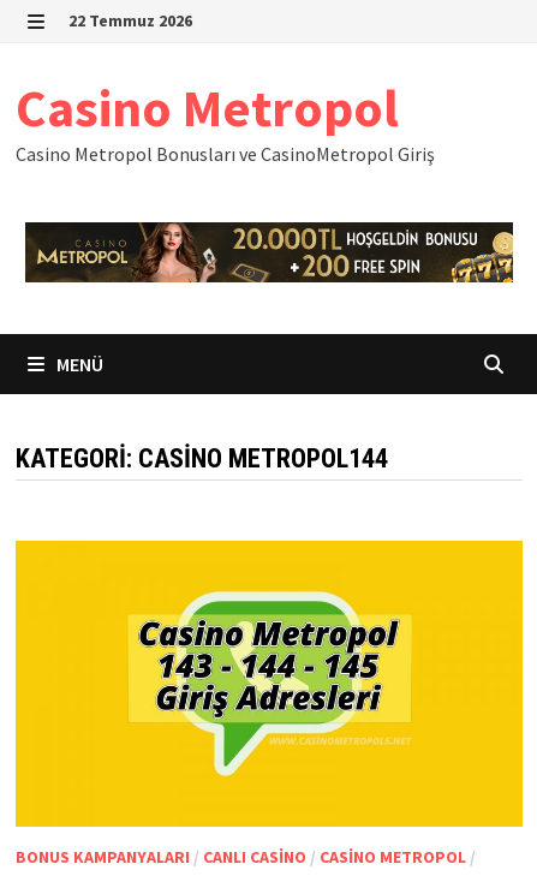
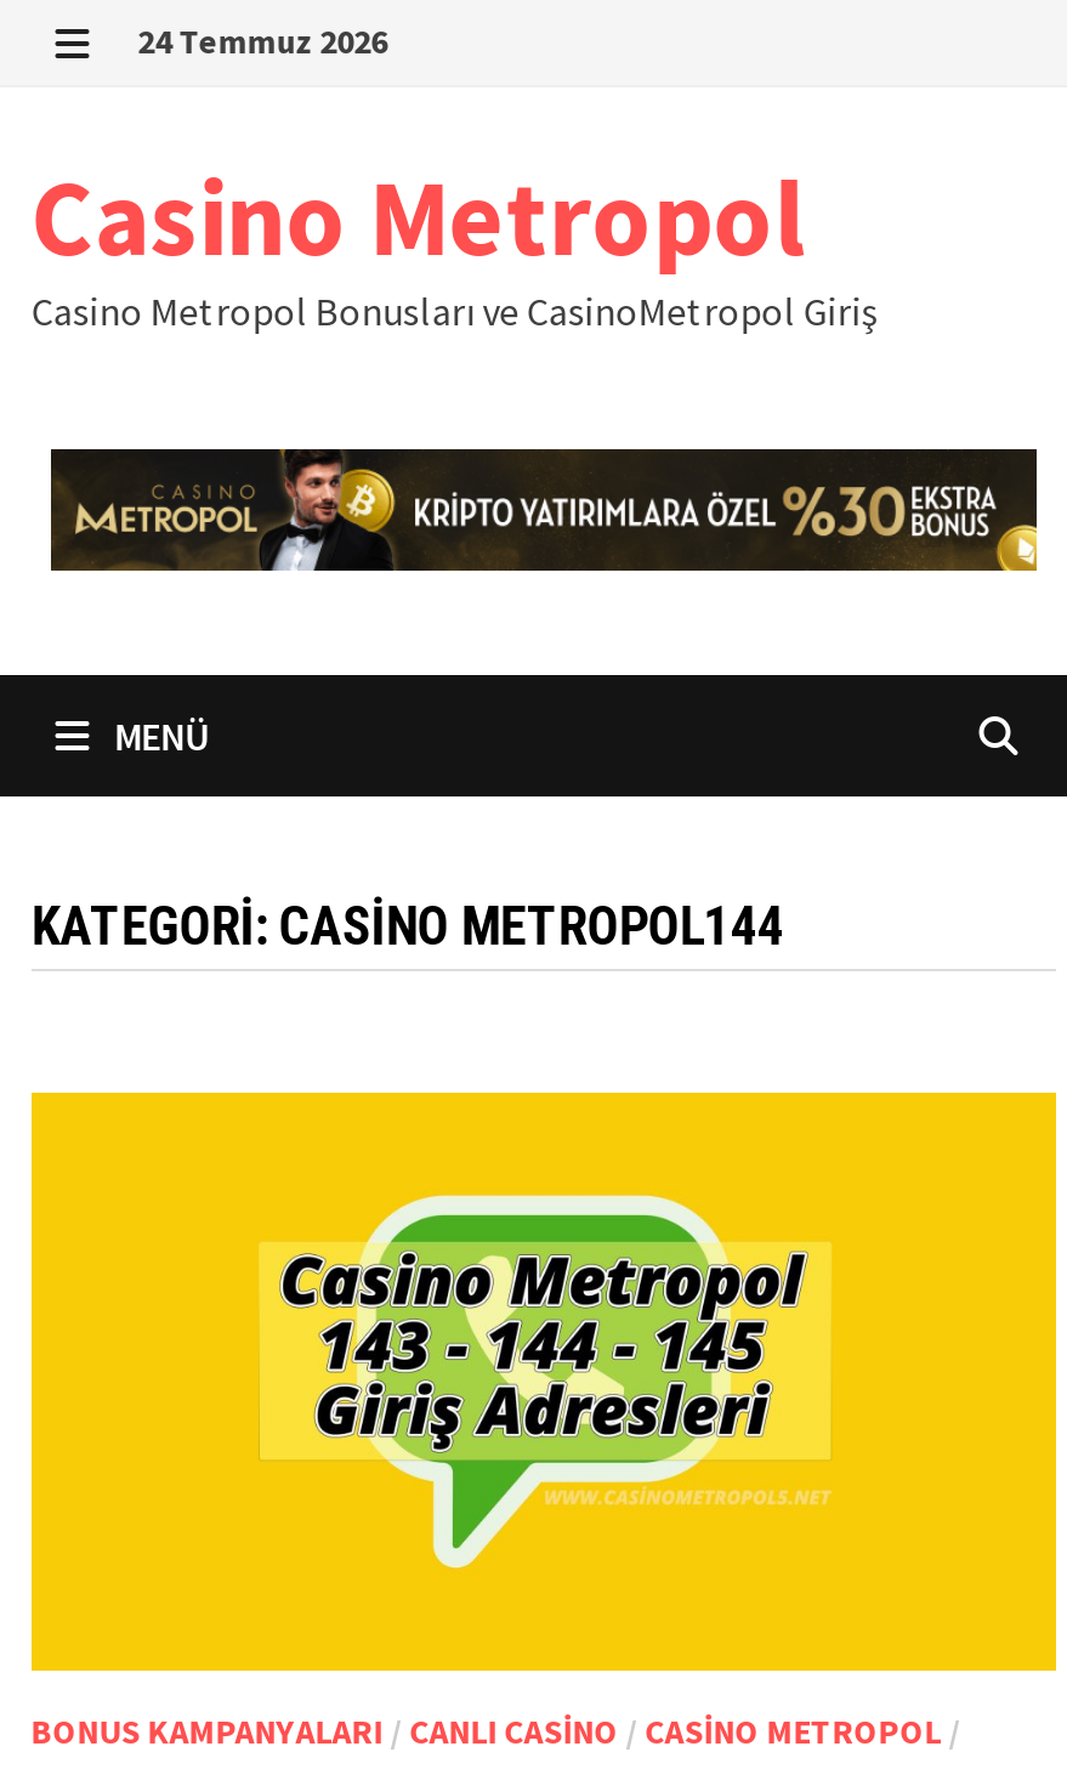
[68,10,192,31] 22 Temmuz 2026 -> [138,19,388,63] 24 Temmuz 2026
[131,222,514,284] [image] -> [262,449,1039,573] [image]

